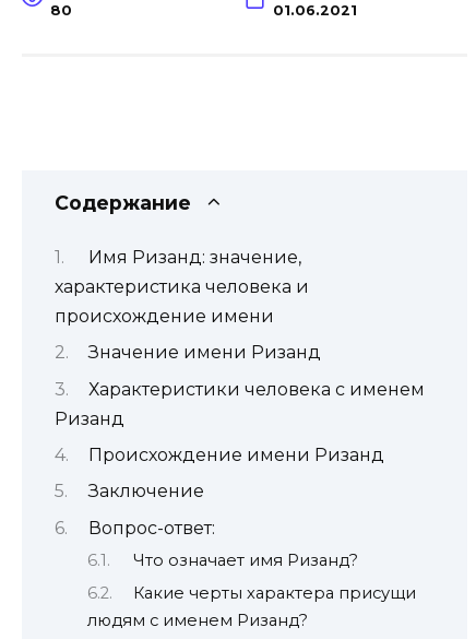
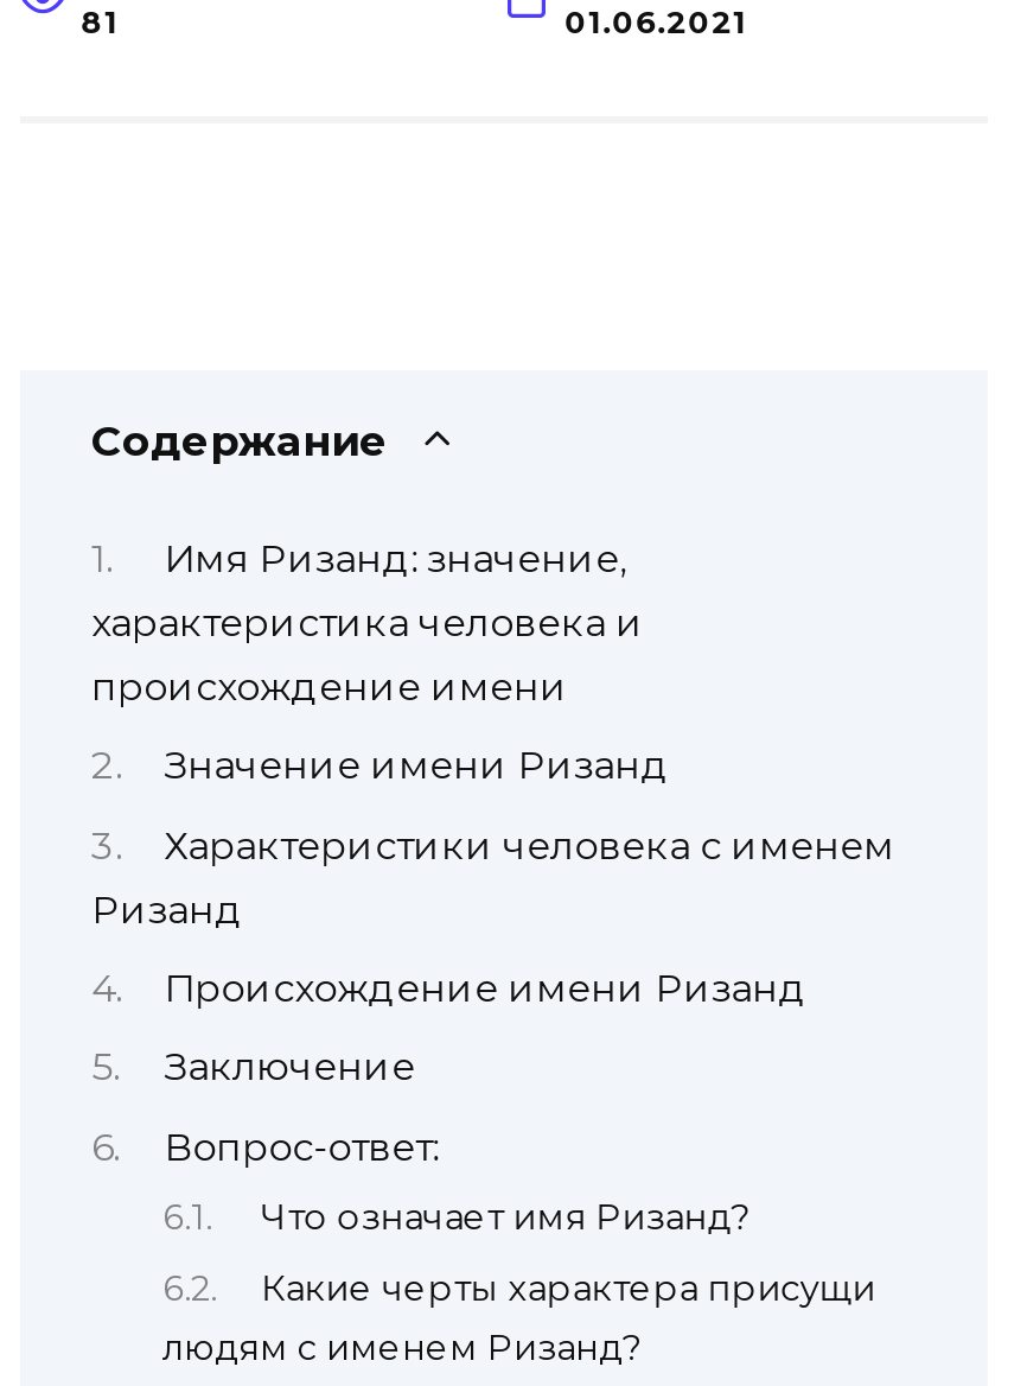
[50,3,72,19] 80 -> [81,6,119,41] 81

